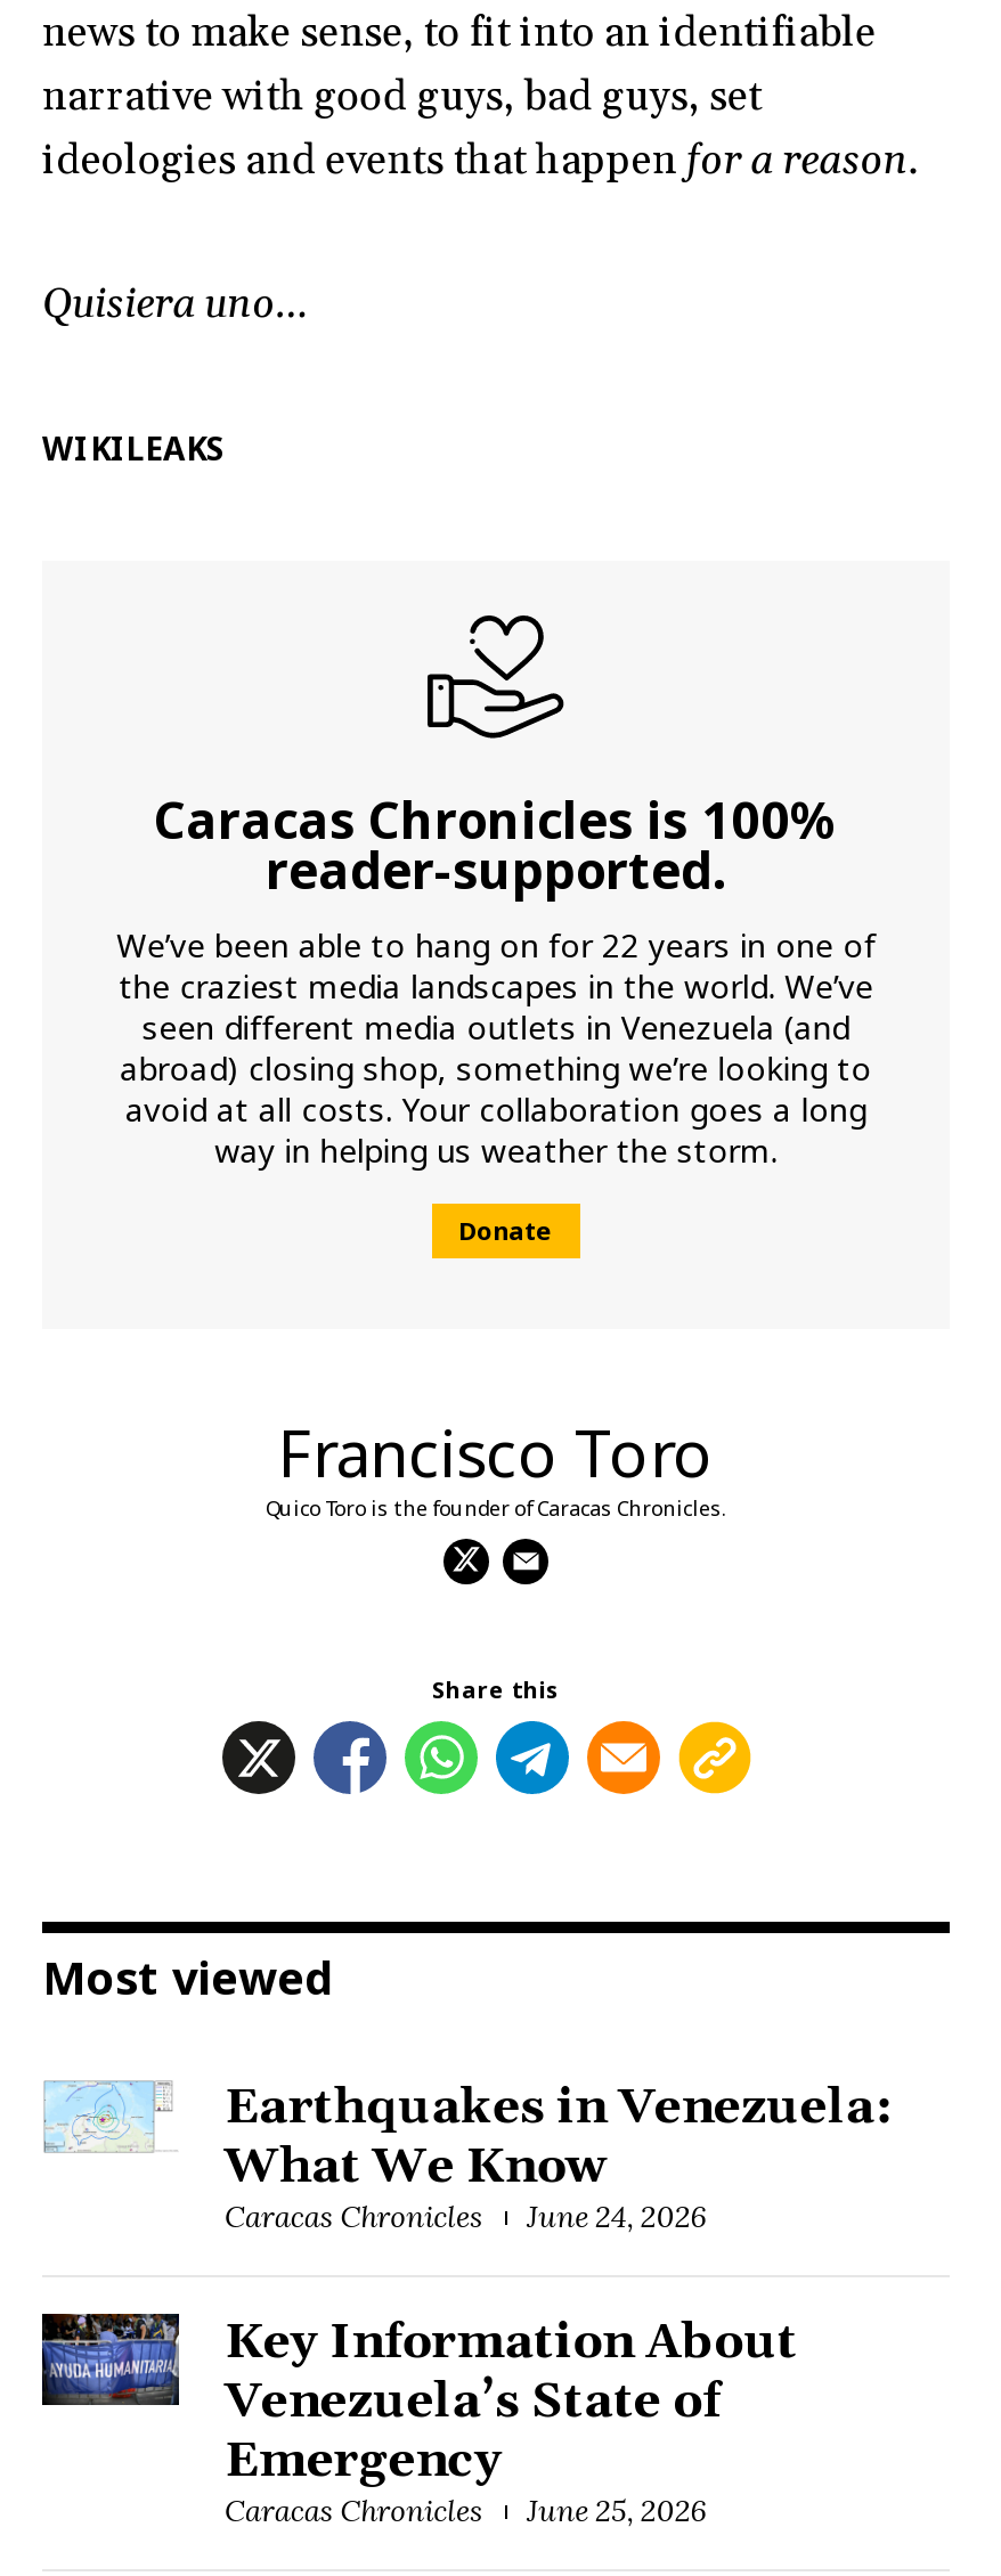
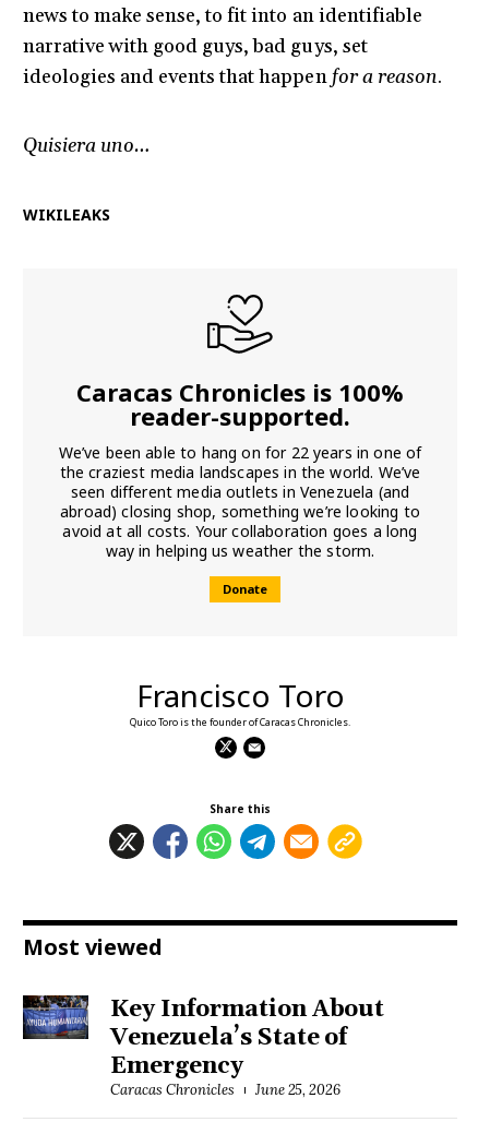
[42,2079,891,2237] [image] | Earthquakes in Venezuela: | What We Know | Caracas Chronicles | June 24, 2026 -> none

